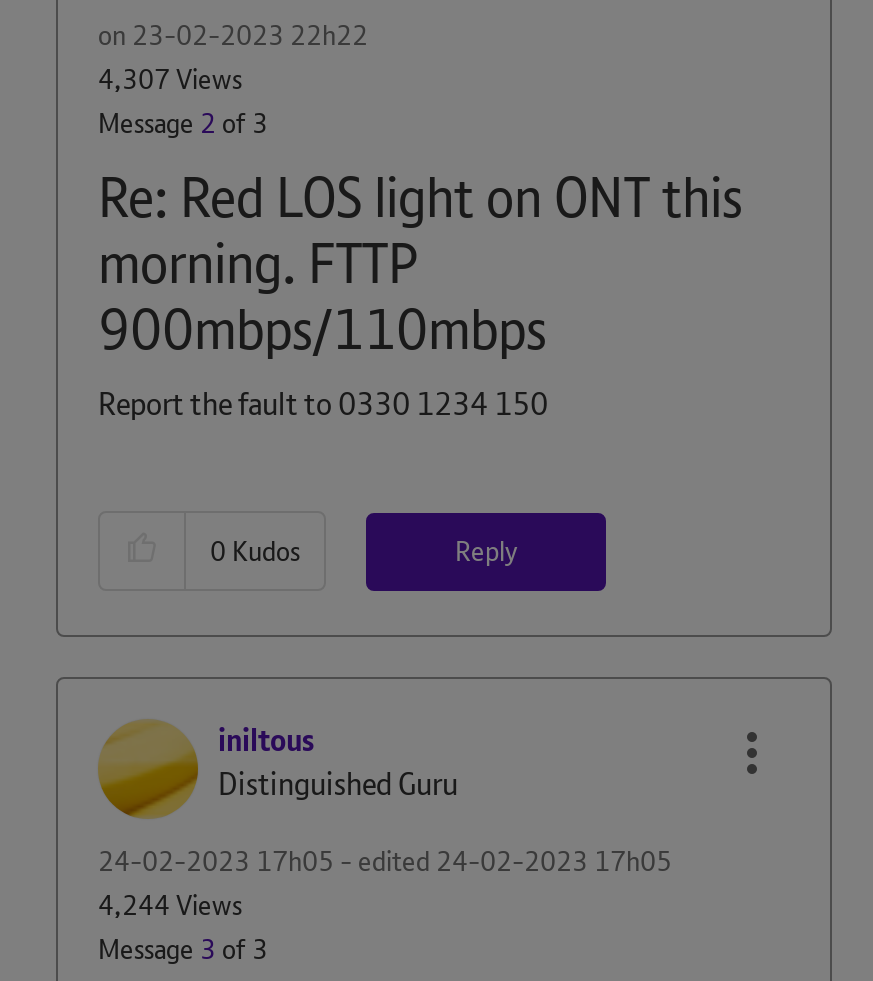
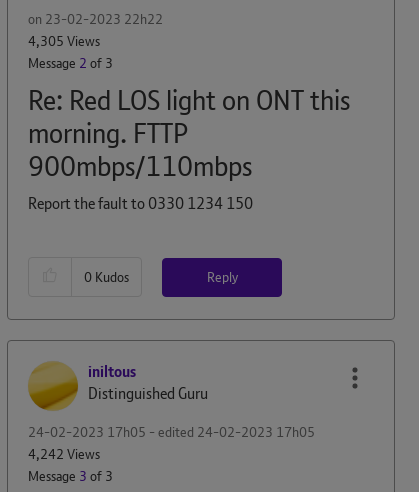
[98,60,242,96] 4,307 Views -> [28,31,100,49] 4,305 Views
[98,887,242,923] 4,244 Views -> [28,445,100,463] 4,242 Views

